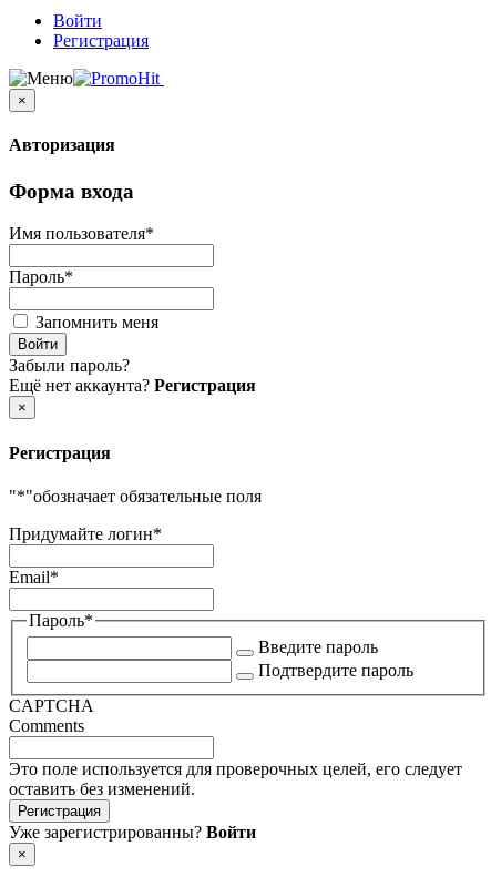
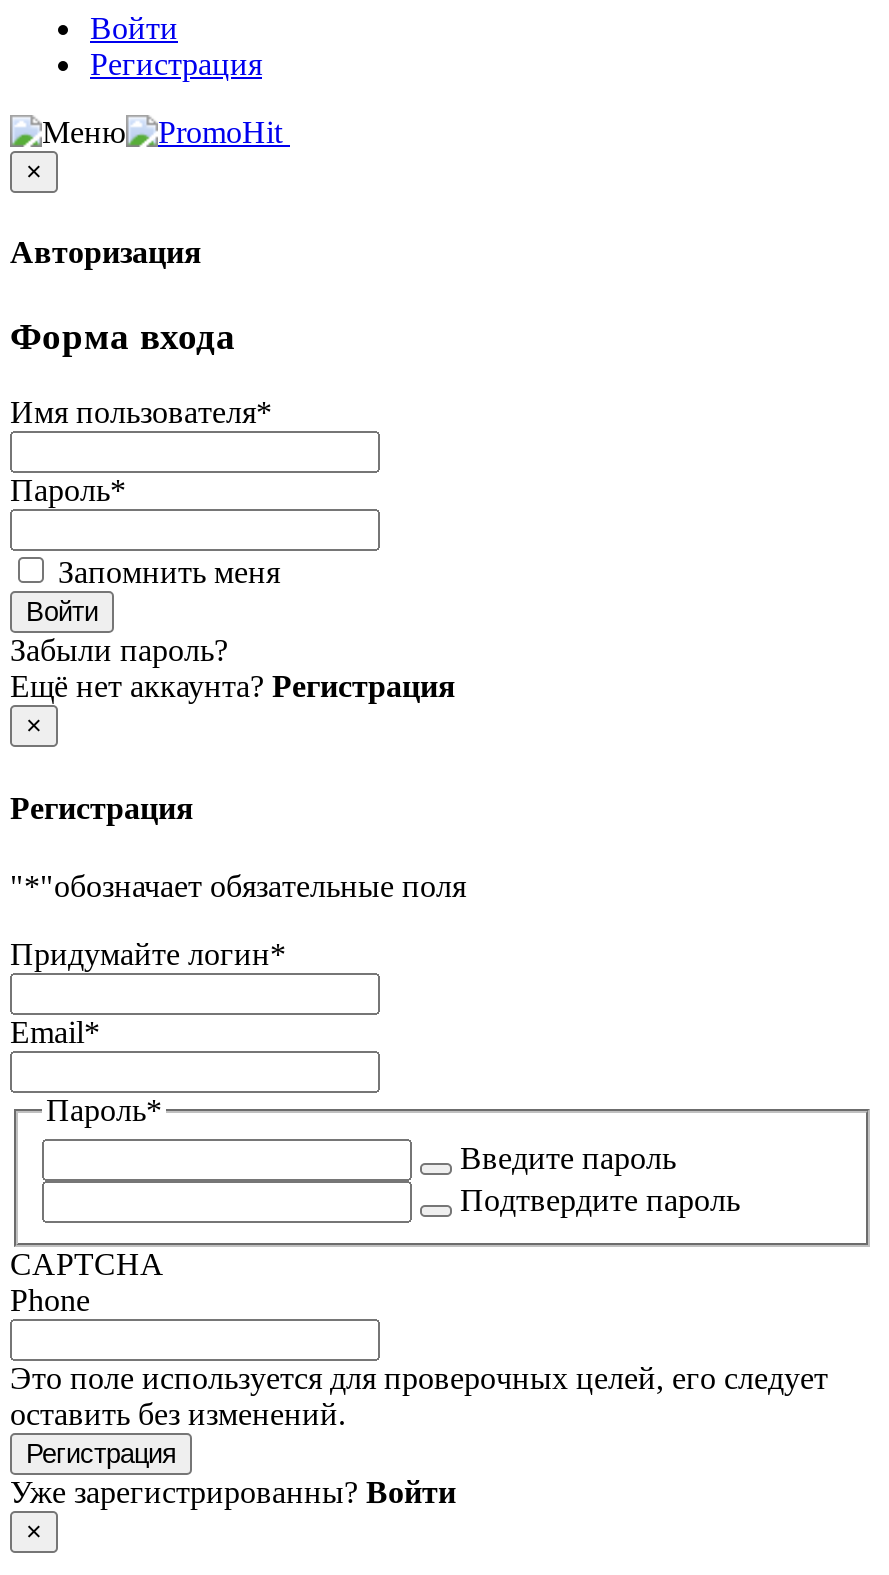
[9,717,84,736] Comments -> [10,1284,90,1318] Phone

